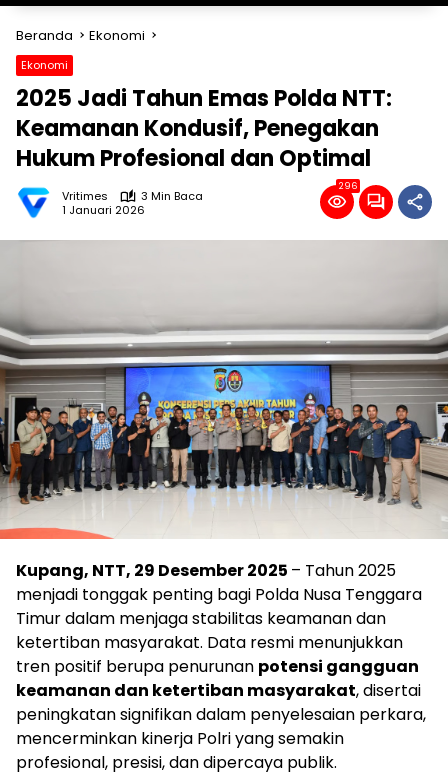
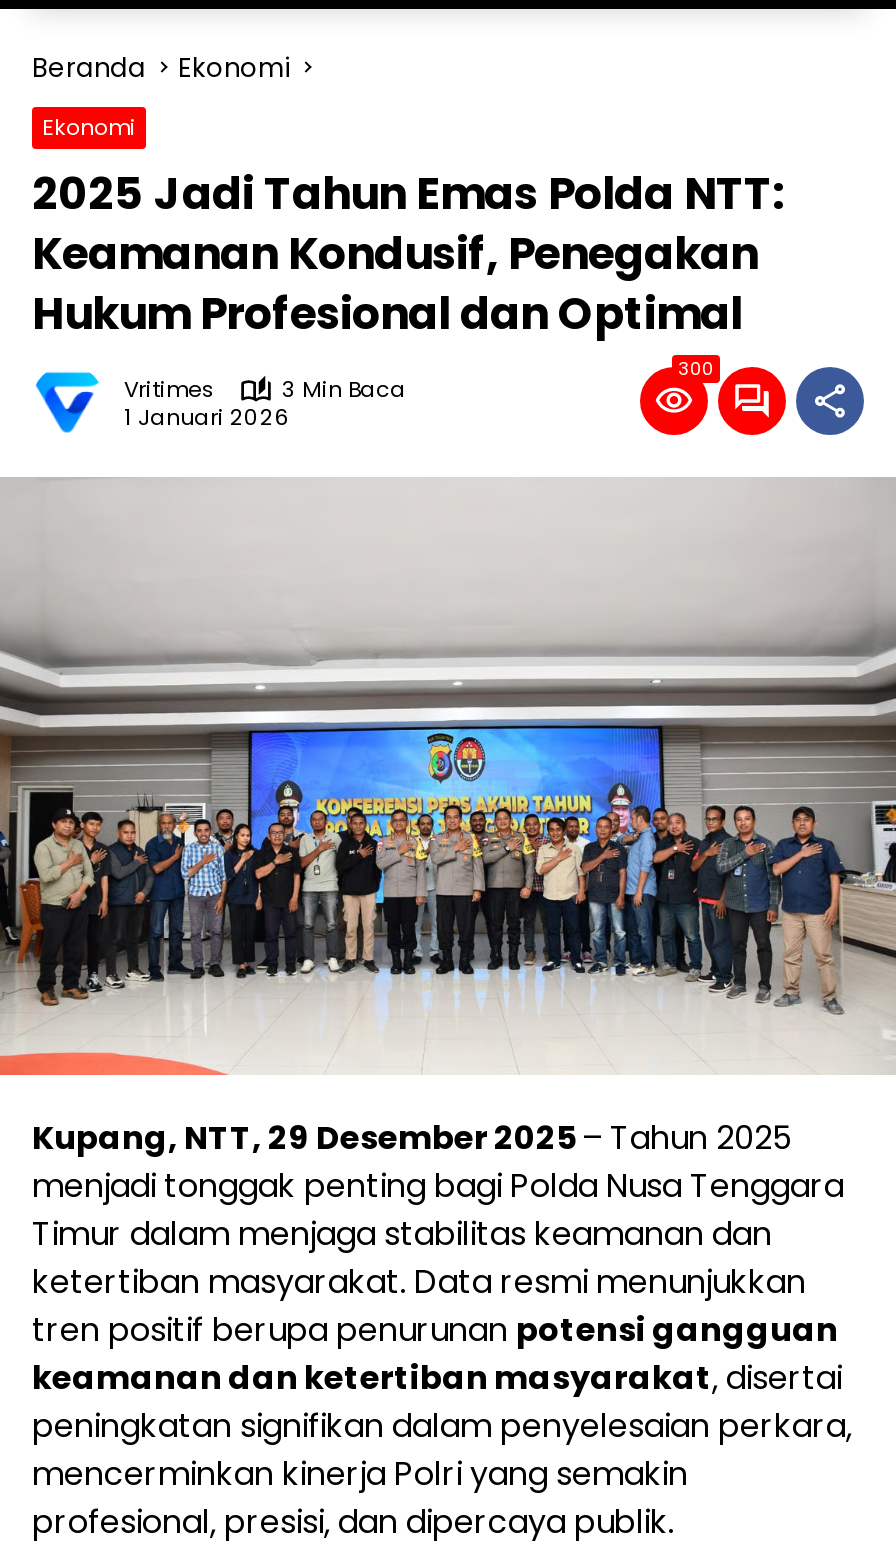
[339,180,357,192] 296 -> [678,357,714,381] 300

